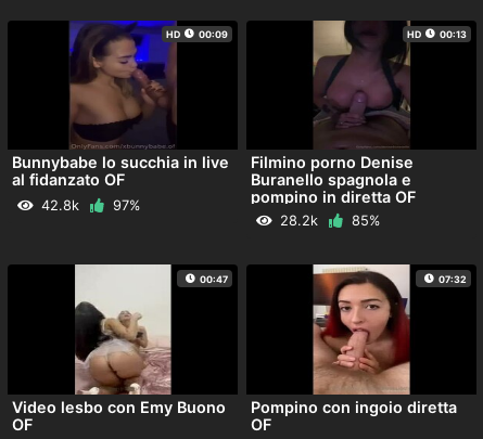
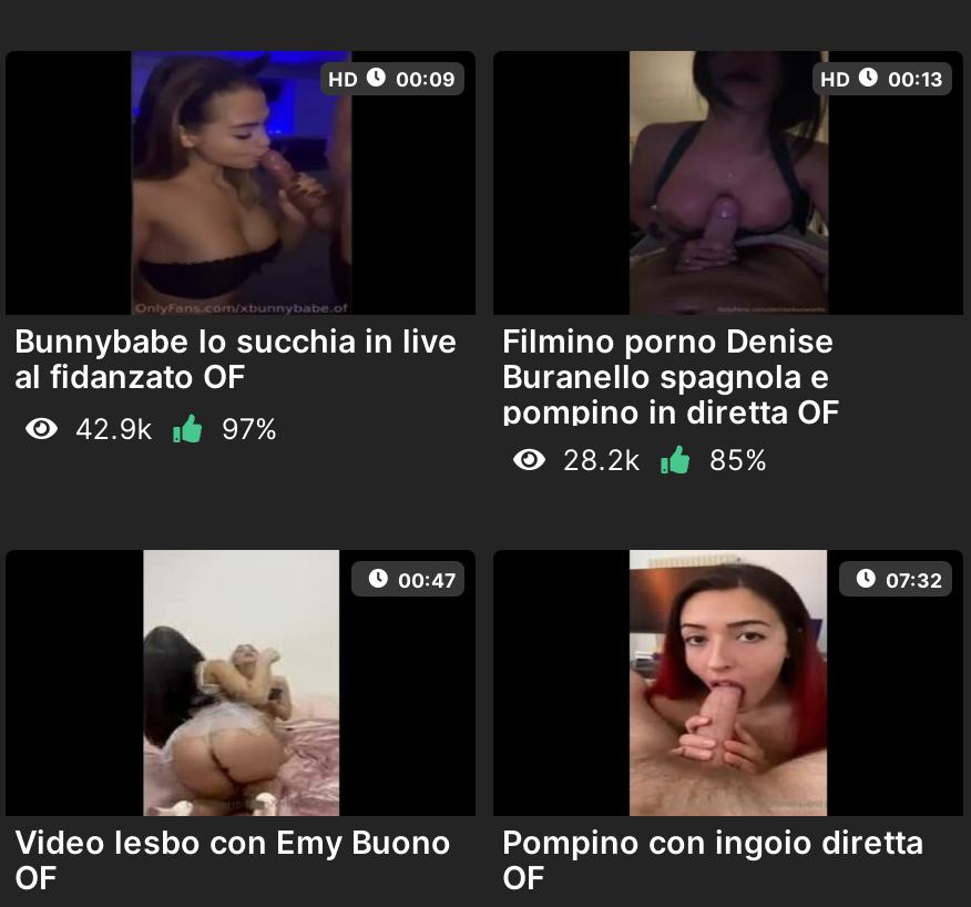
[41,197,79,214] 42.8k -> [75,412,152,446] 42.9k

